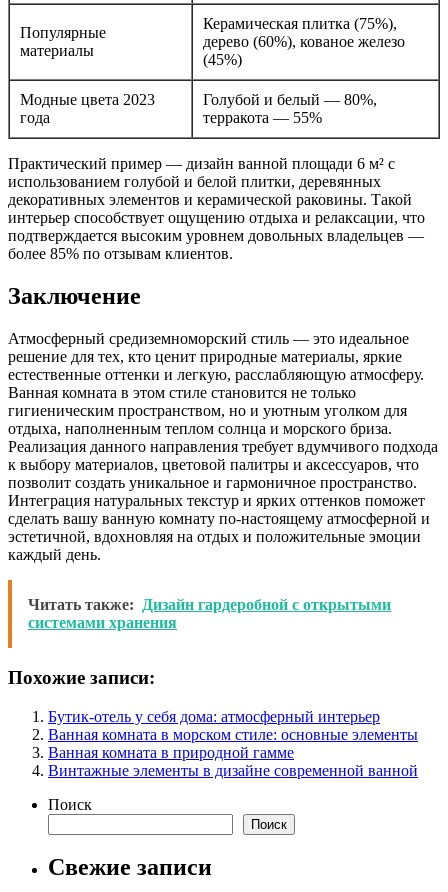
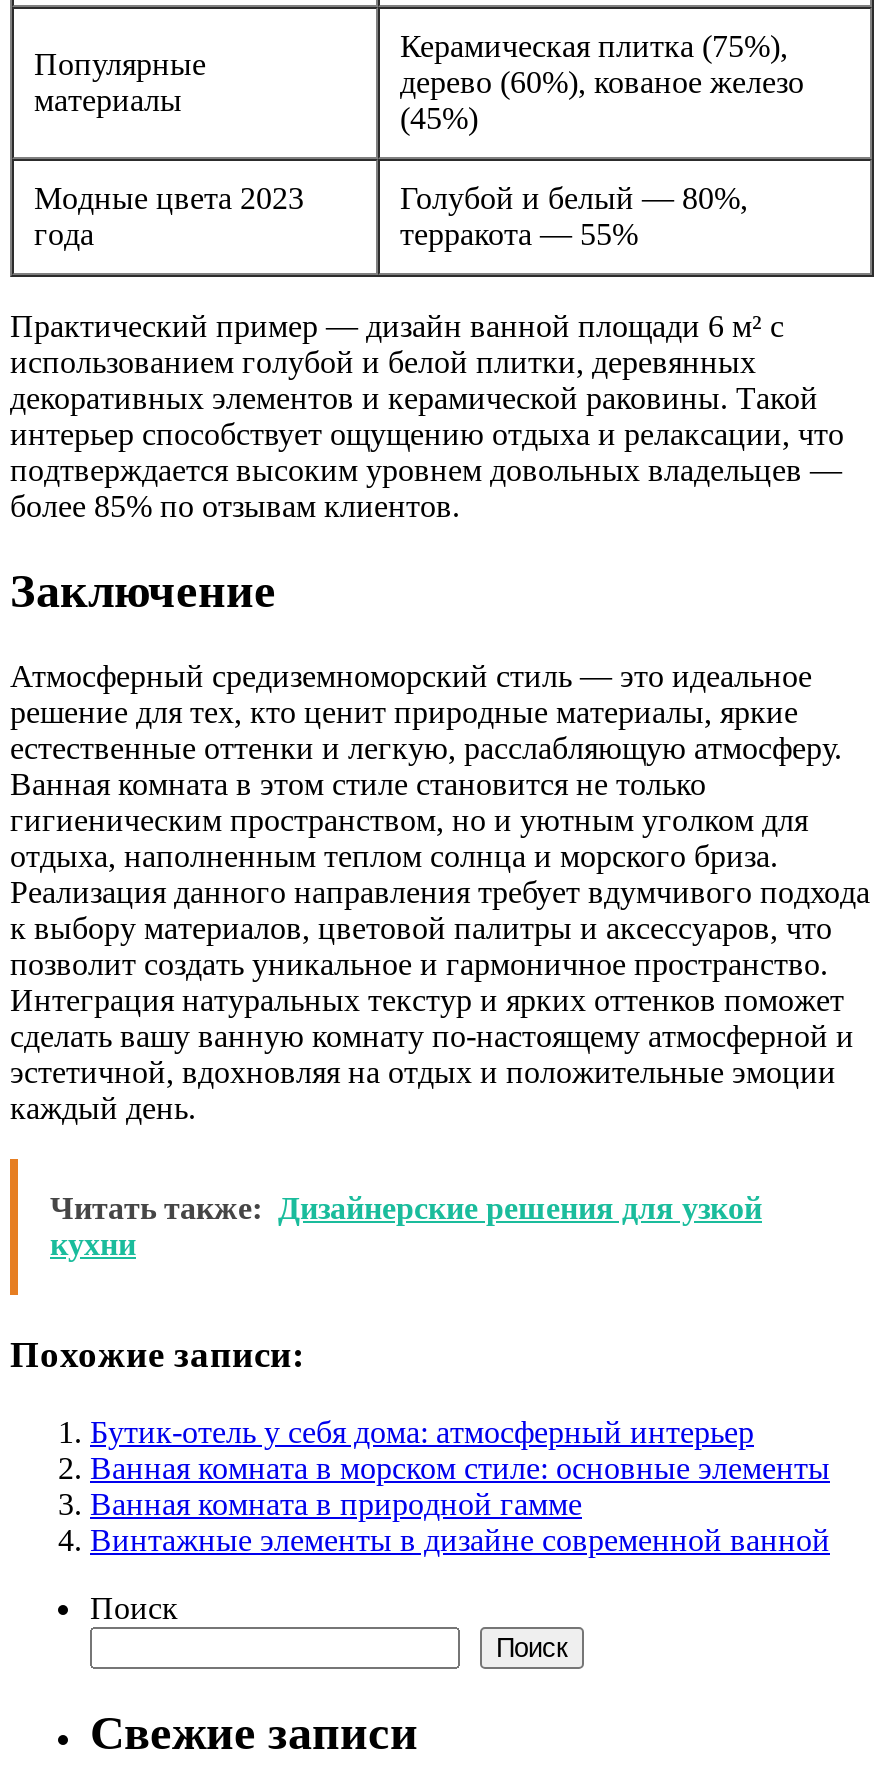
[28,596,391,631] Читать также: Дизайн гардеробной с открытыми | системами хранения -> [50,1191,762,1261] Читать также: Дизайнерские решения для узкой | кухни

